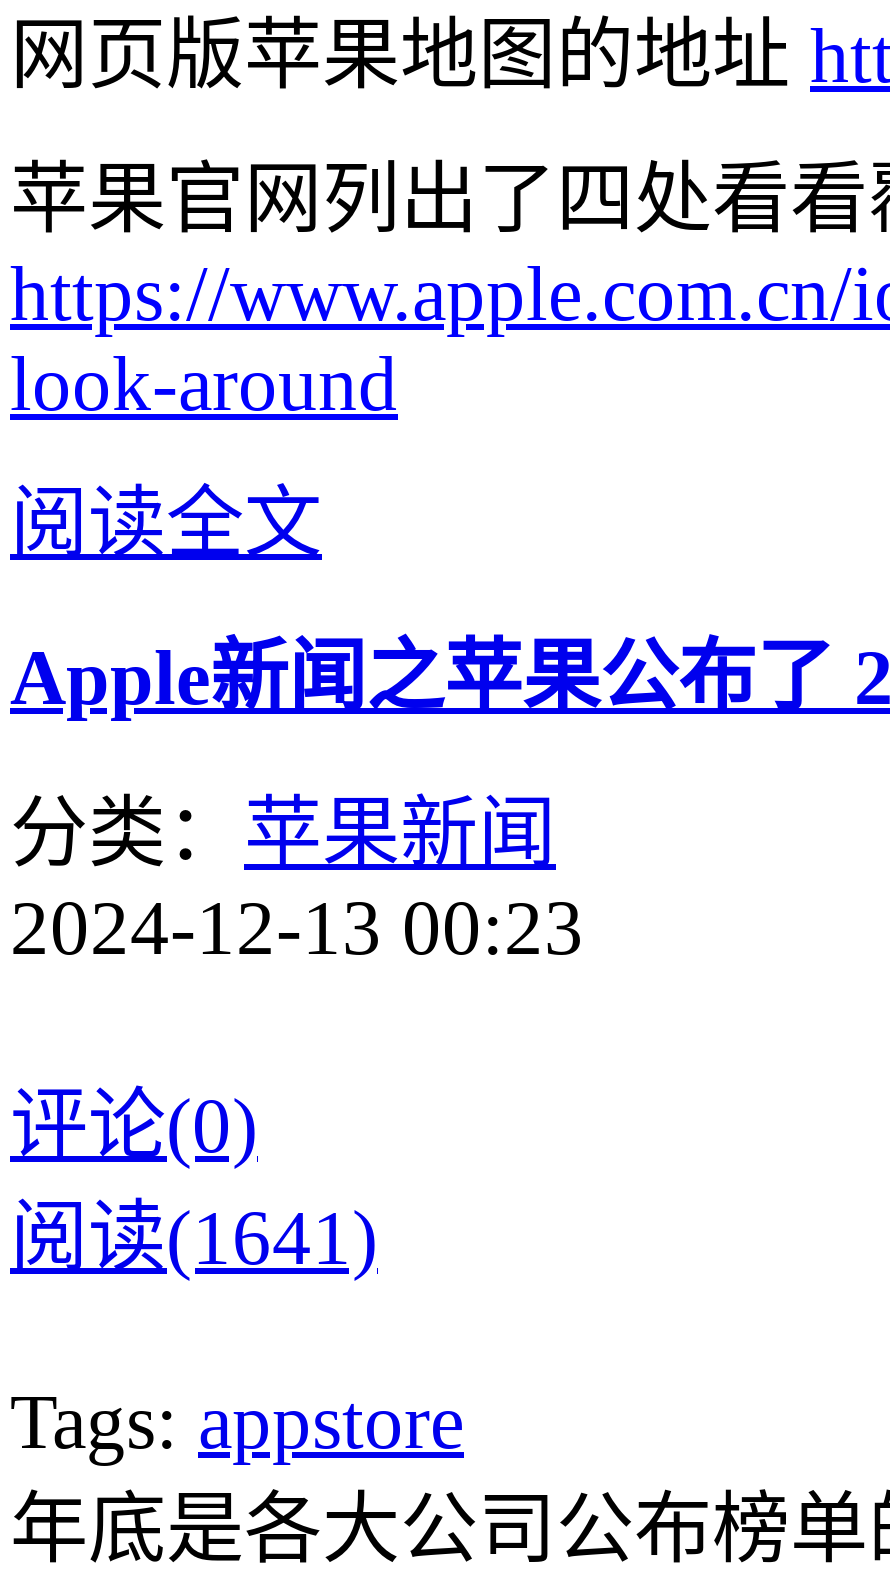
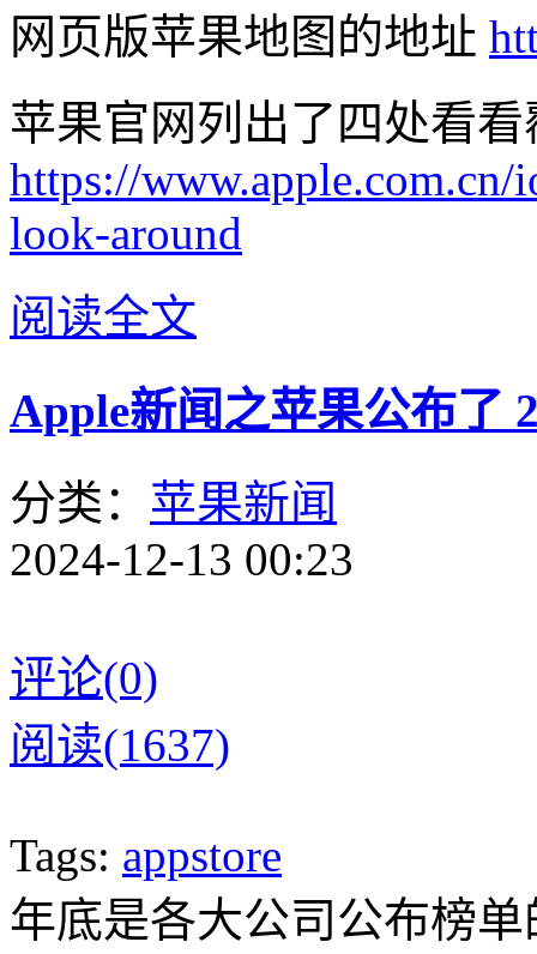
[10,1193,378,1279] 阅读(1641) -> [10,719,230,771] 阅读(1637)

